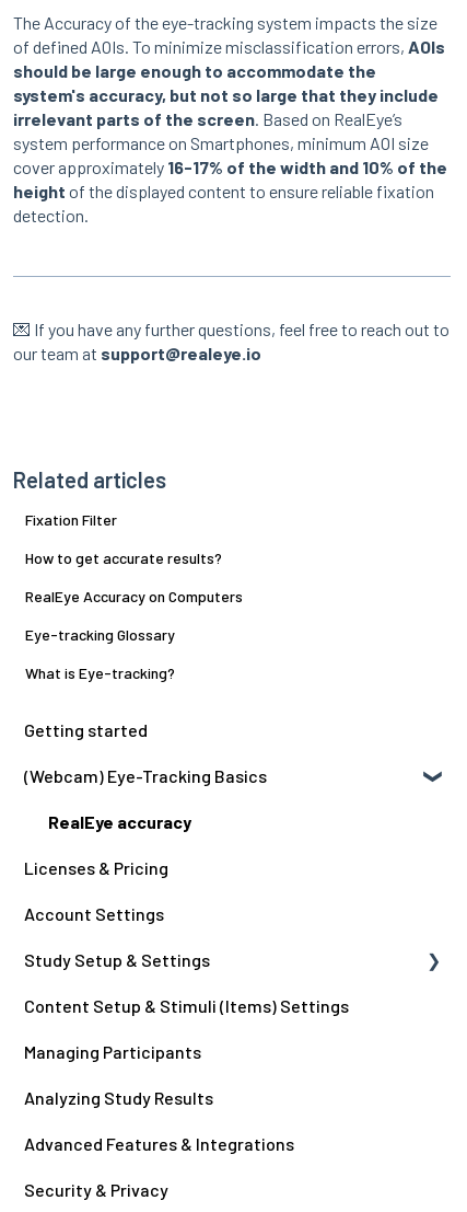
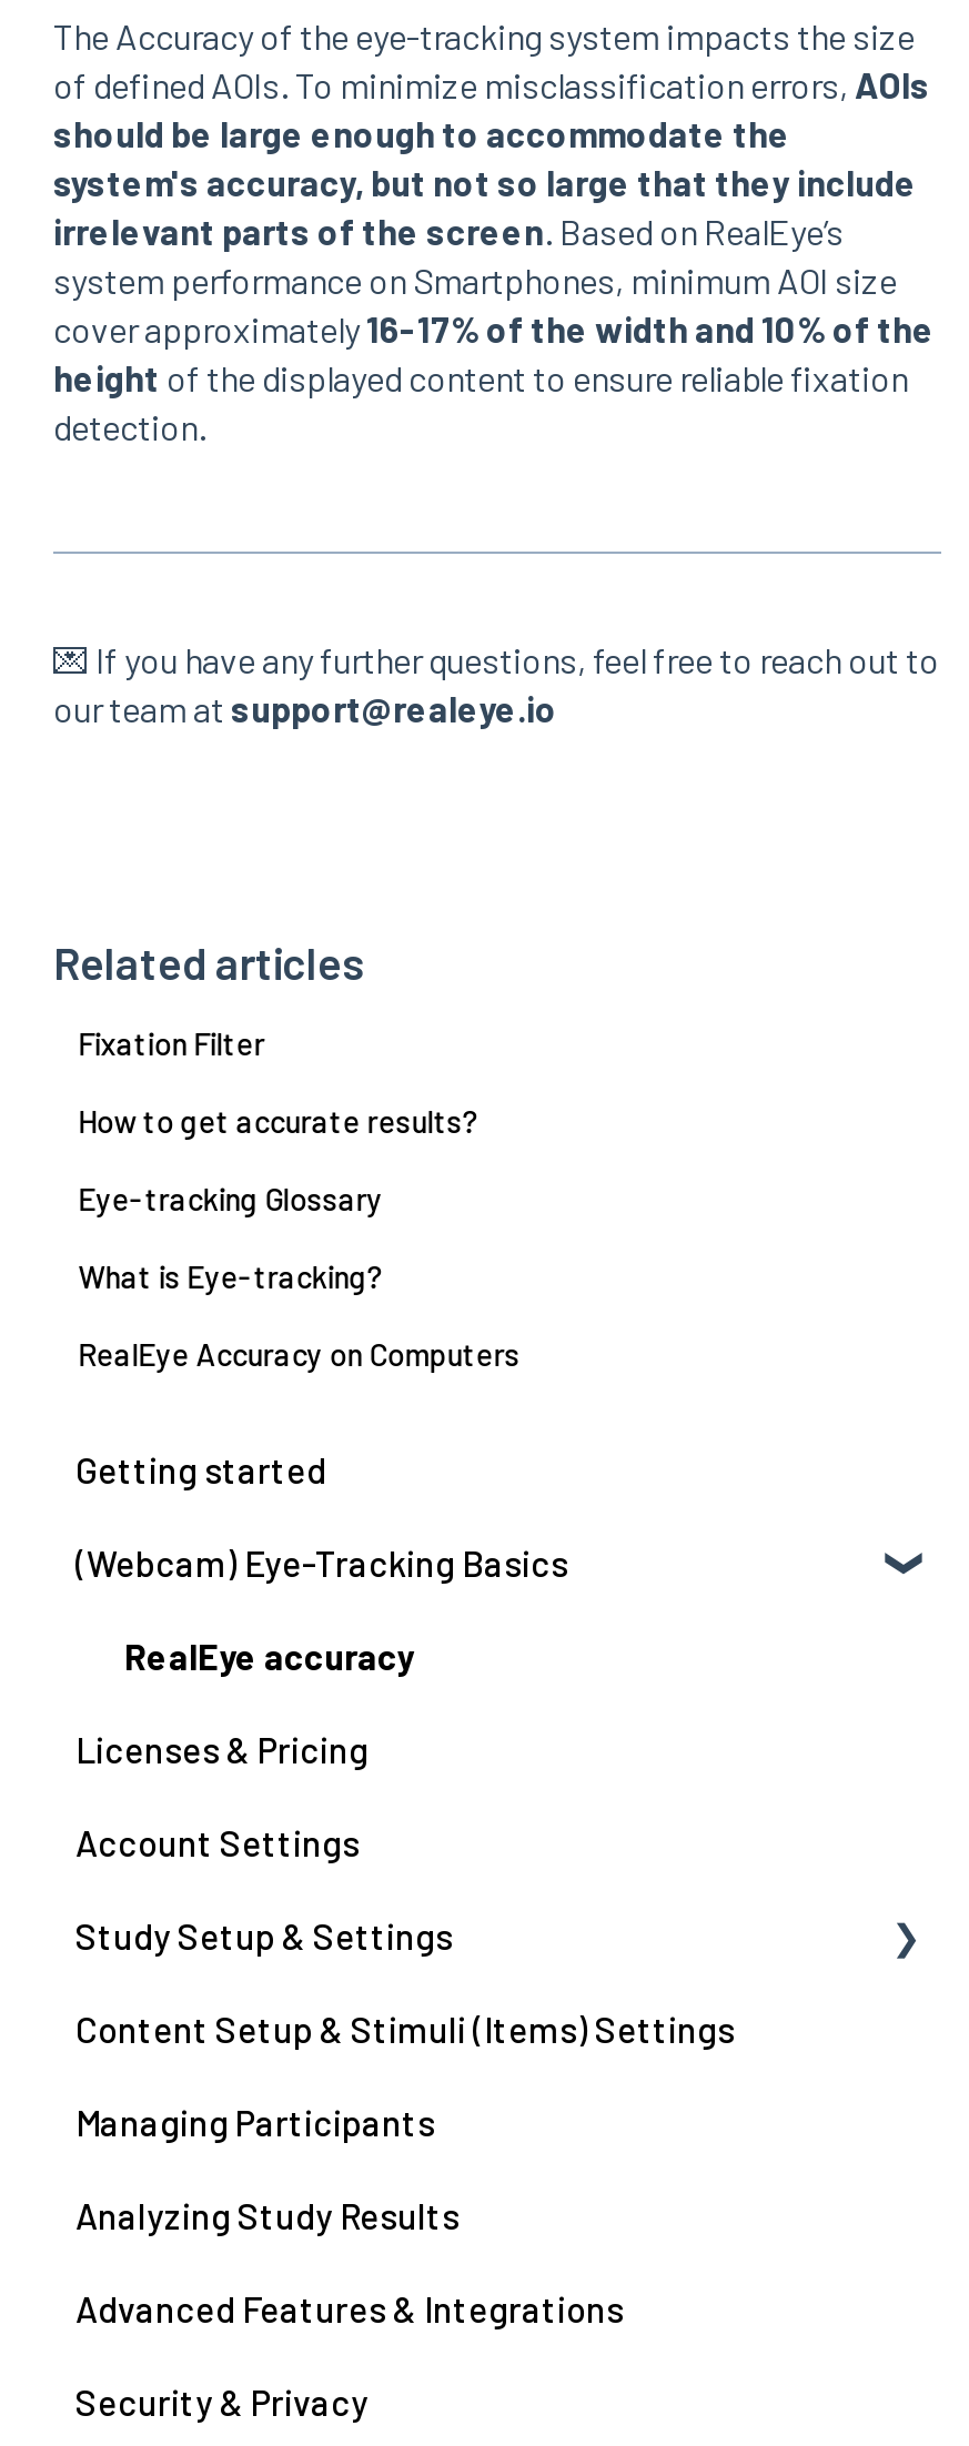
moved [25,587,243,605] -> [78,1334,520,1372]: RealEye Accuracy on Computers
moved [25,625,175,682] -> [78,1179,382,1294]: Eye-tracking Glossary | What is Eye-tracking?

